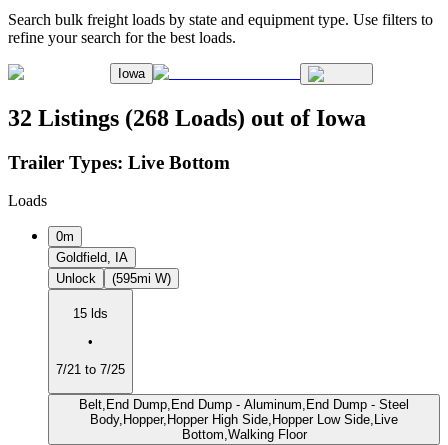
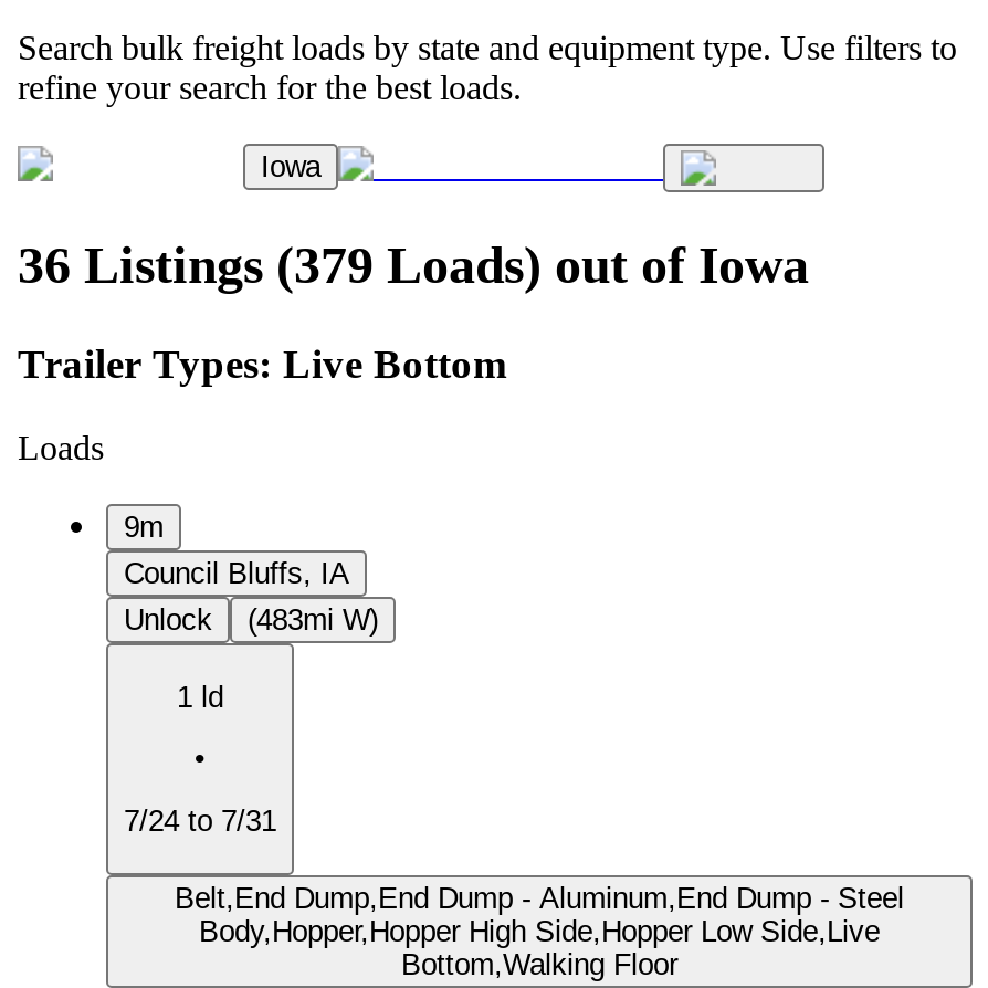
[8,105,366,131] 32 Listings (268 Loads) out of Iowa -> [18,236,809,294] 36 Listings (379 Loads) out of Iowa
[56,229,128,265] 0m | Goldfield, IA -> [124,511,349,591] 9m | Council Bluffs, IA
[56,271,171,286] Unlock (595mi W) -> [124,604,378,637] Unlock (483mi W)
[73,306,108,321] 15 lds -> [177,680,223,713] 1 ld
[56,362,125,377] 7/21 to 7/25 -> [124,805,276,839] 7/24 to 7/31

